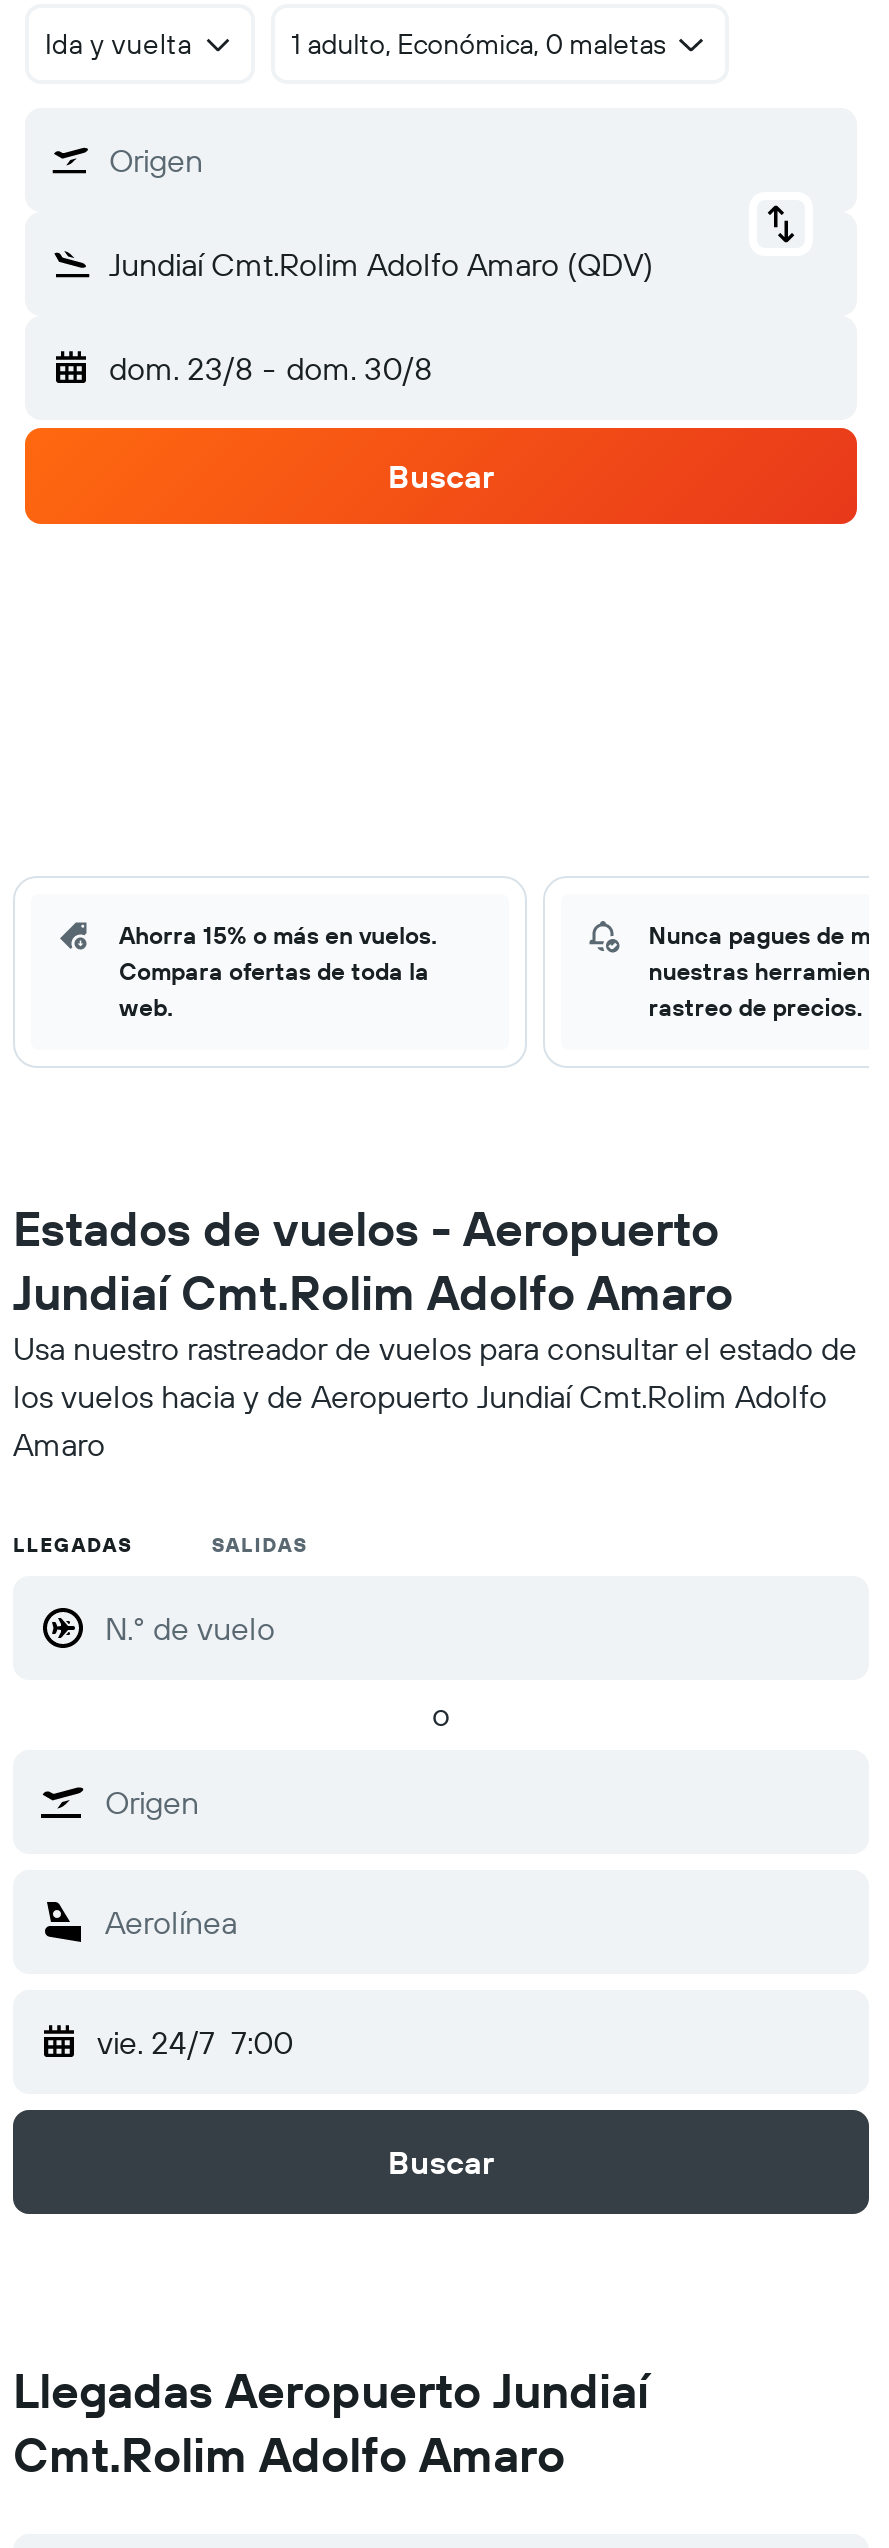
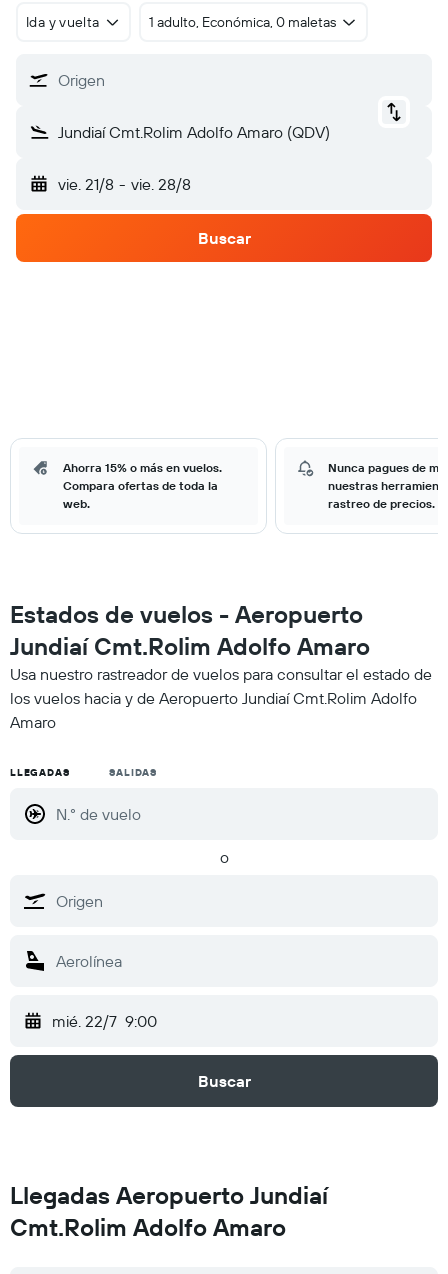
[109,348,432,388] dom. 23/8 - dom. 30/8 -> [58,174,191,194] vie. 21/8 - vie. 28/8
[97,2022,293,2062] vie. 24/7 7:00 -> [52,1011,157,1031] mié. 22/7 9:00

